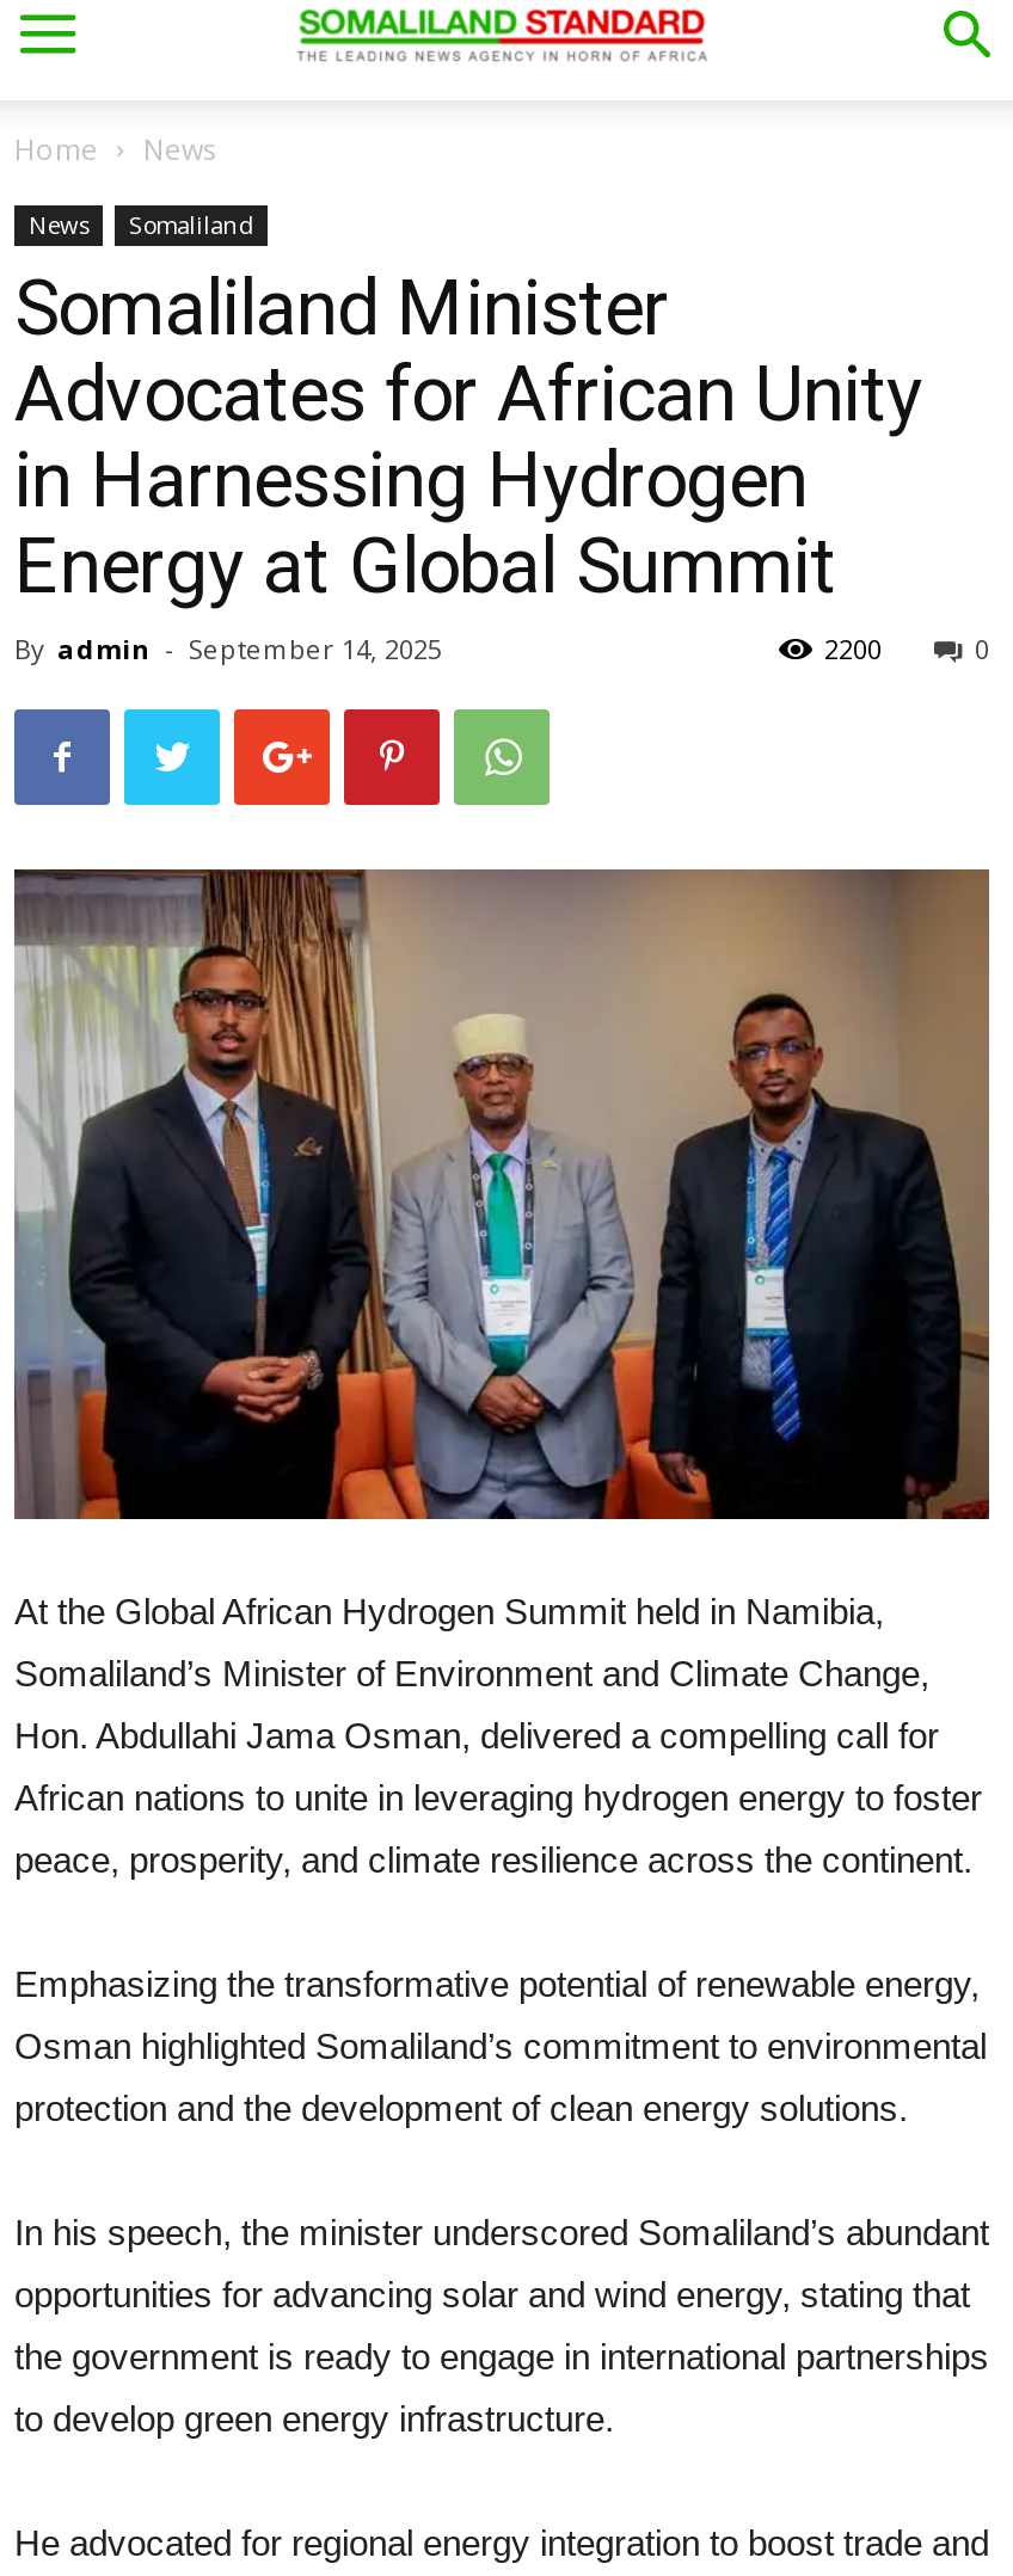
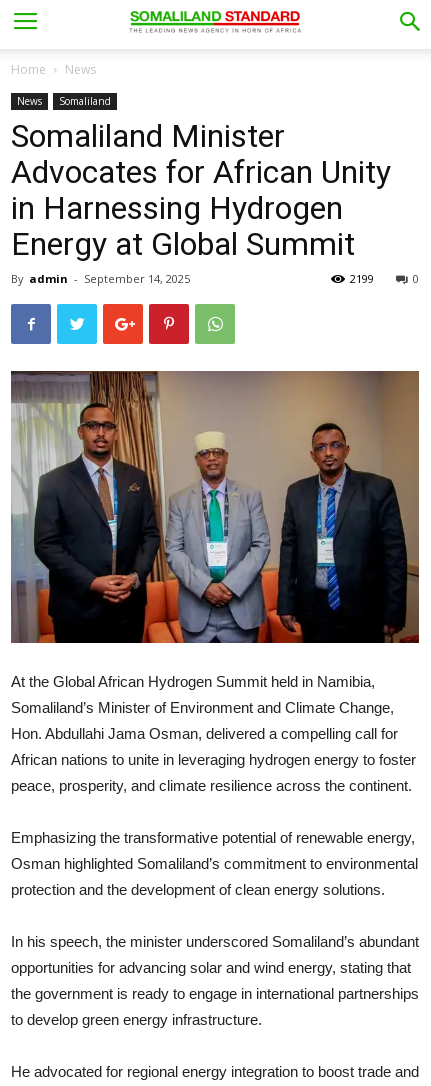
[824,631,882,666] 2200 -> [350,271,374,286] 2199

